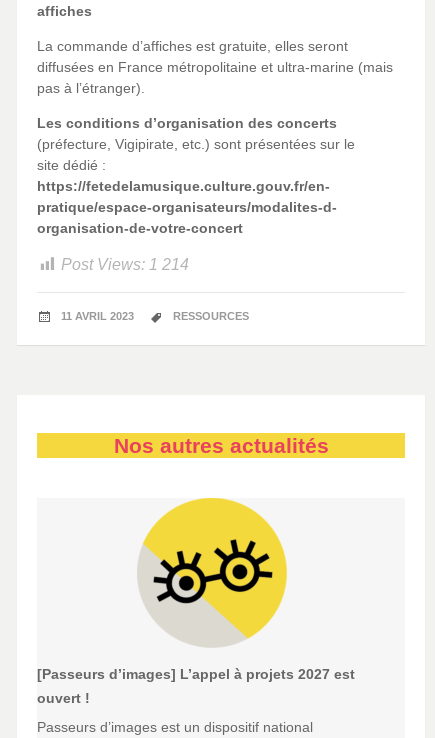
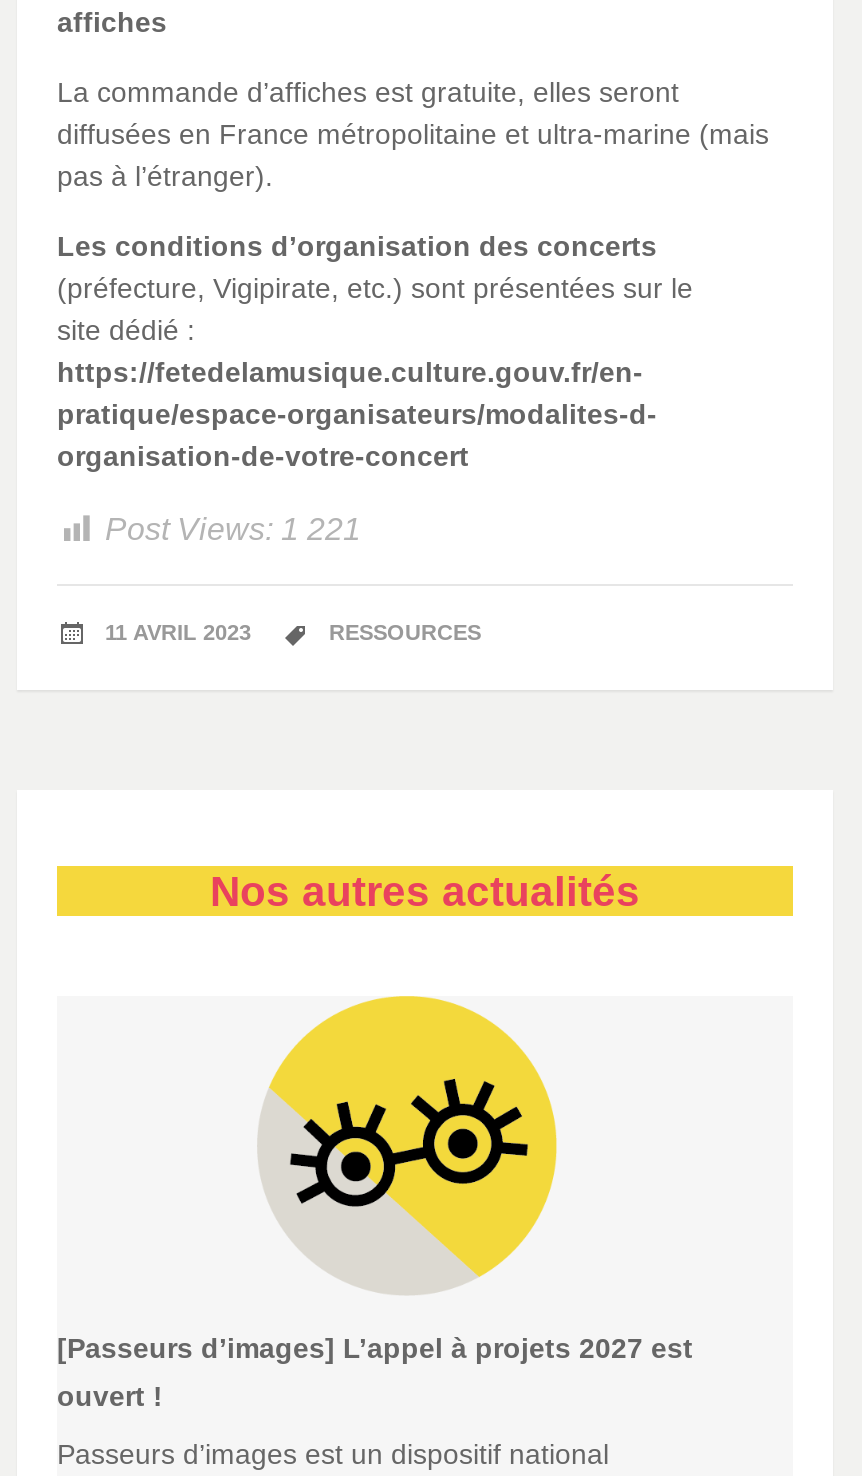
[61,256,189,273] Post Views: 1 214 -> [105,513,361,547] Post Views: 1 221

